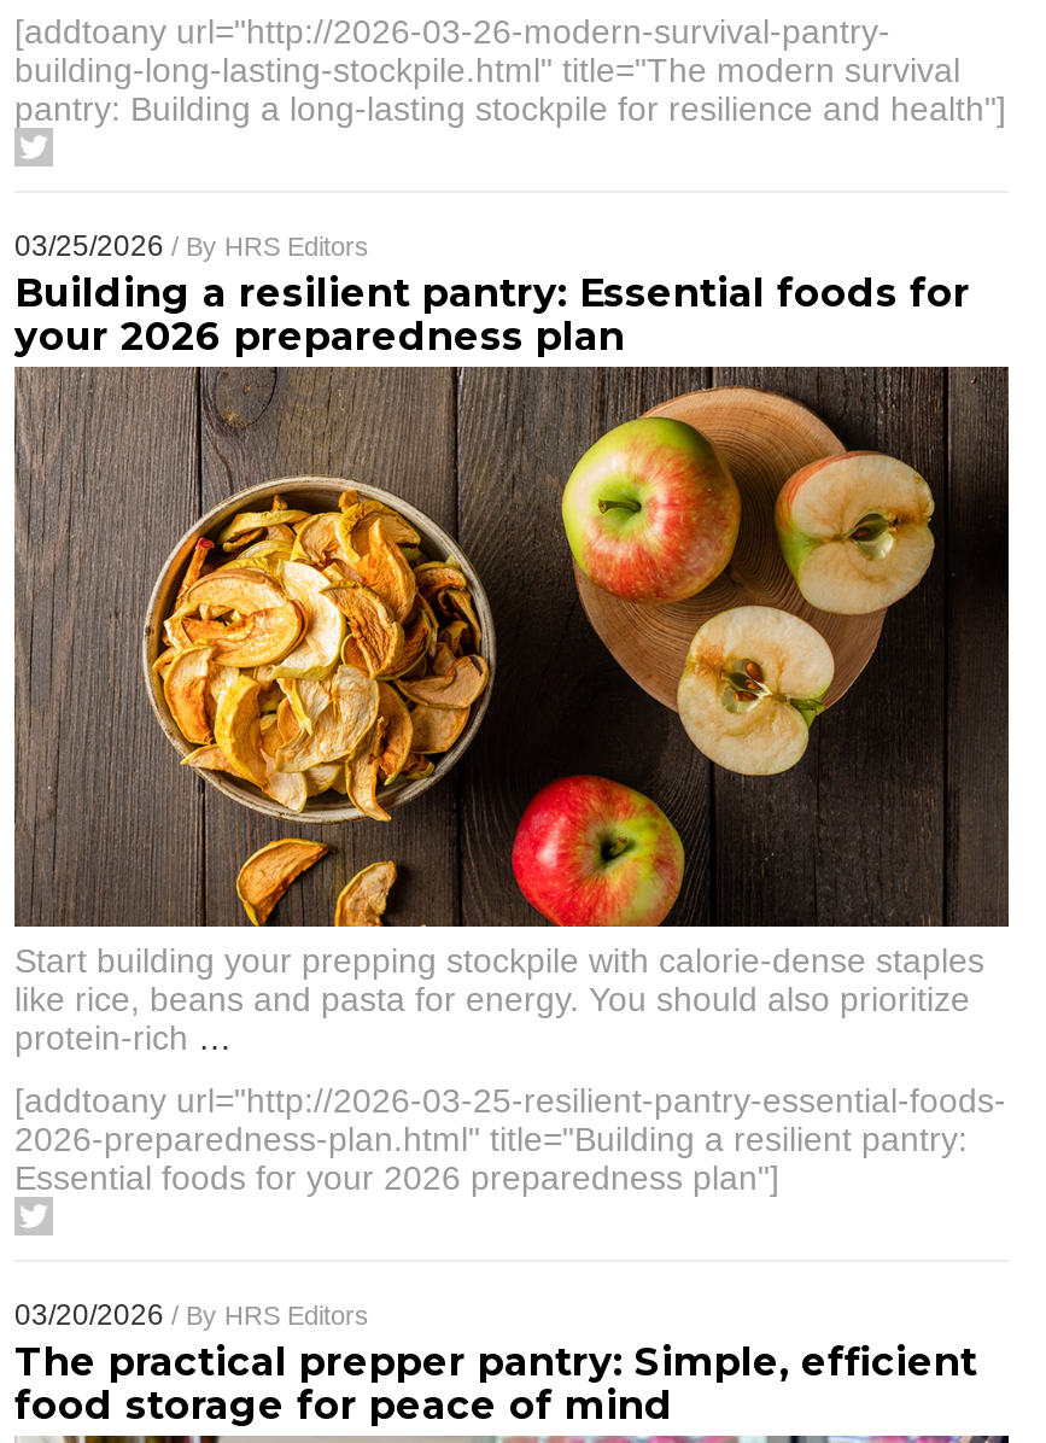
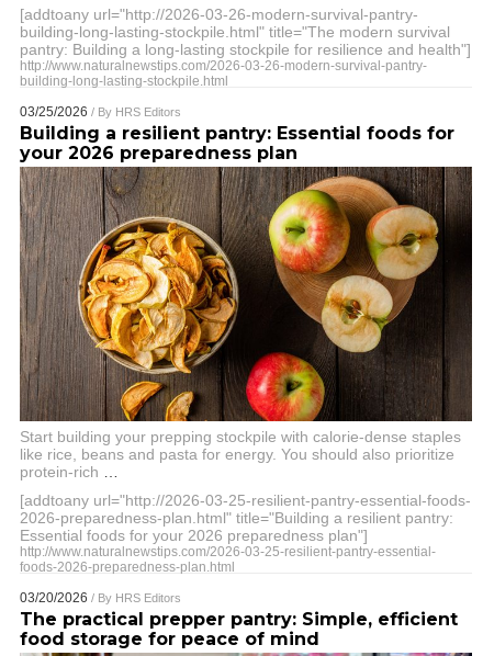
none -> [20,58,427,89] http://www.naturalnewstips.com/2026-03-26-modern-survival-pantry- | building-long-lasting-stockpile.html
none -> [20,544,436,575] http://www.naturalnewstips.com/2026-03-25-resilient-pantry-essential- | foods-2026-preparedness-plan.html

